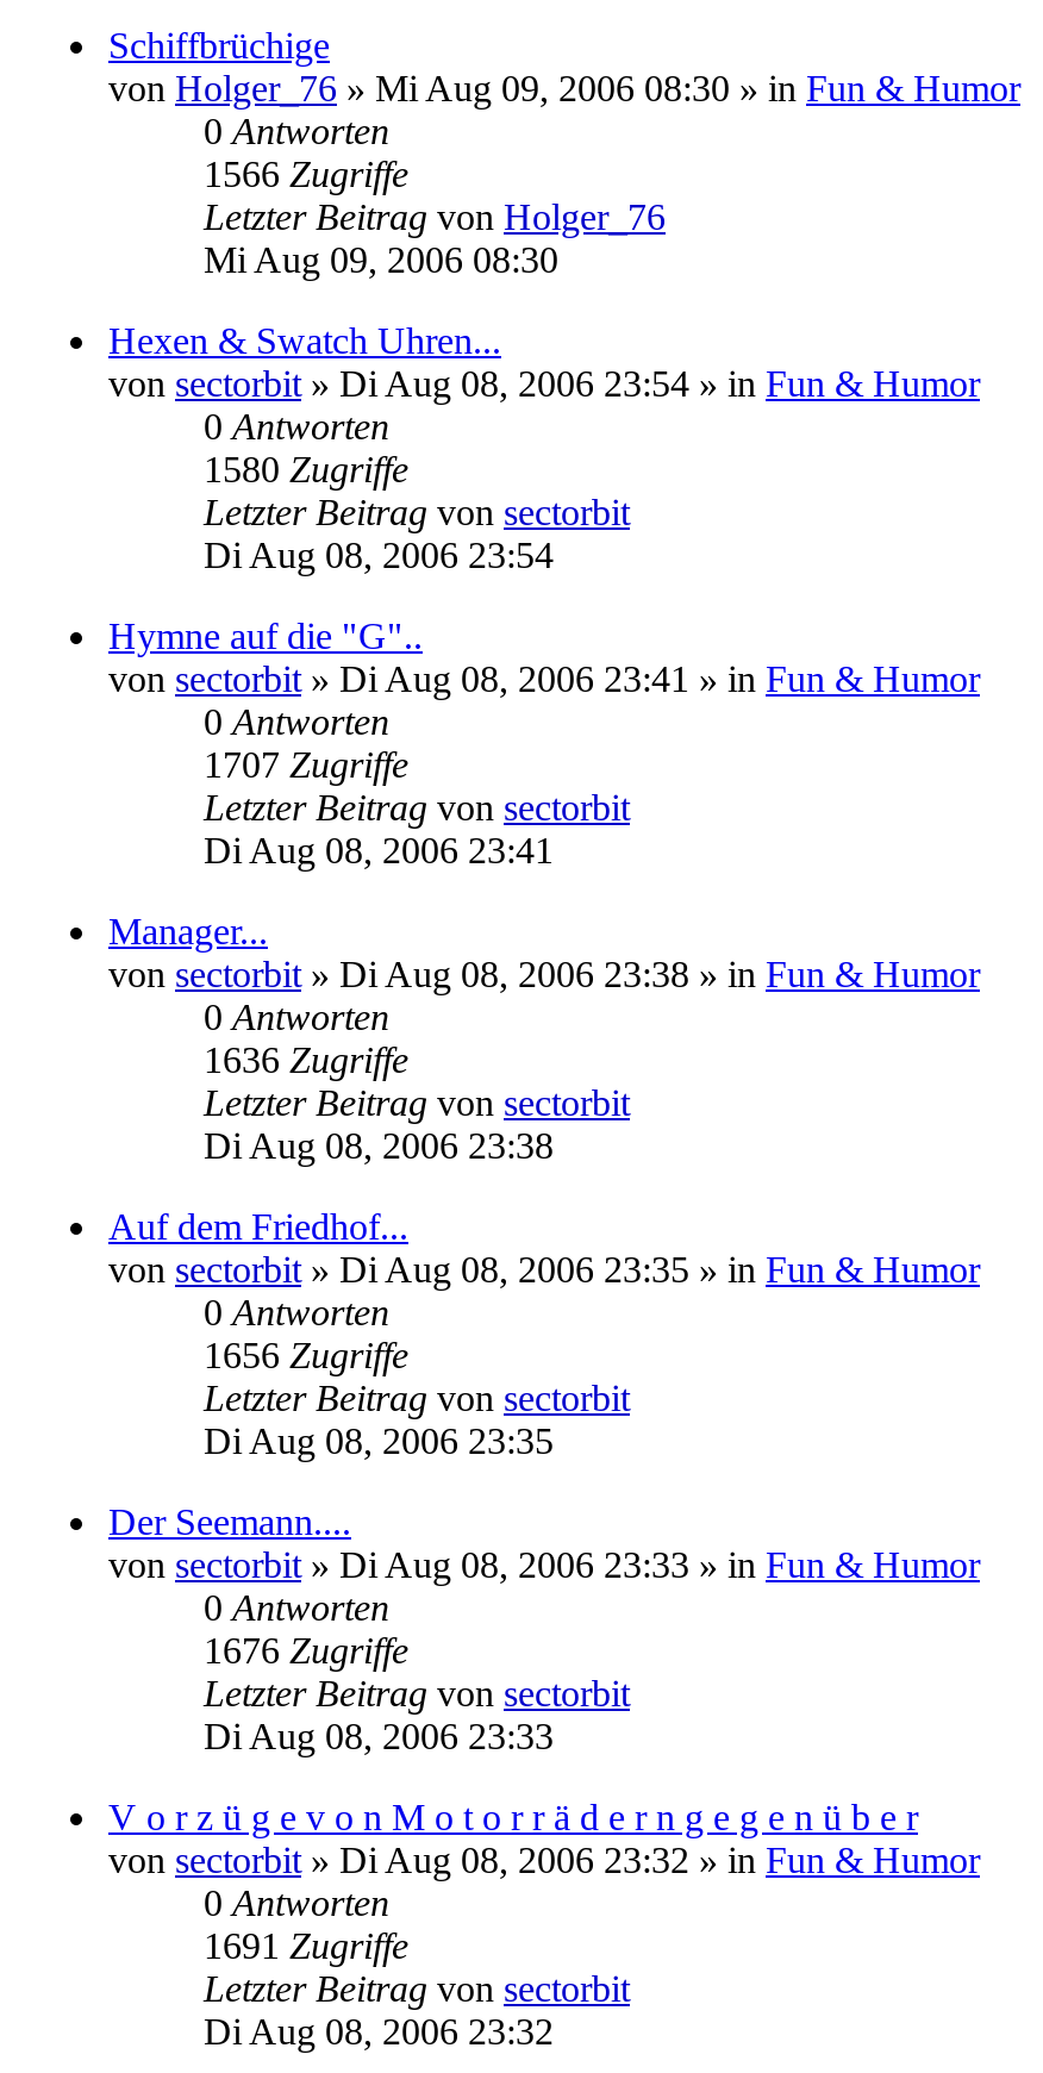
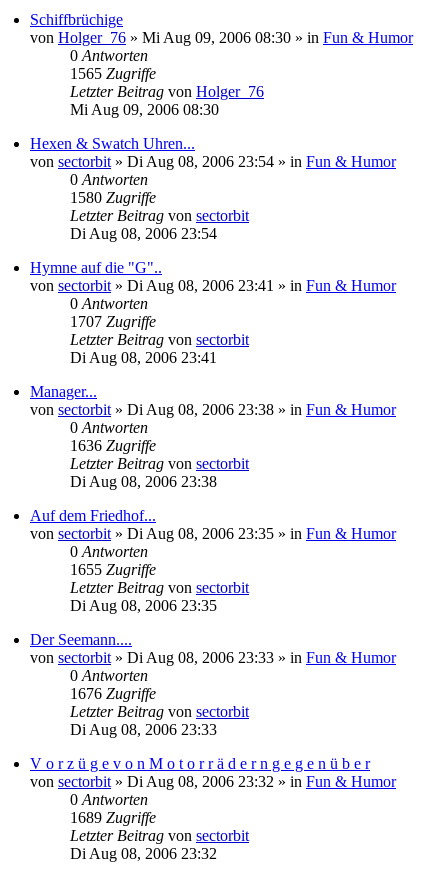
[204,153,408,194] 1566 Zugriffe -> [70,65,156,82] 1565 Zugriffe
[204,1335,408,1375] 1656 Zugriffe -> [70,561,156,578] 1655 Zugriffe
[204,1925,408,1966] 1691 Zugriffe -> [70,809,156,826] 1689 Zugriffe

